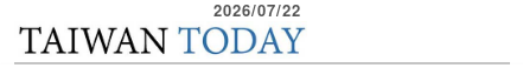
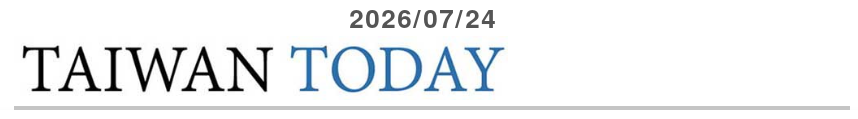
[213,0,301,21] 2026/07/22 -> [349,0,497,36] 2026/07/24

